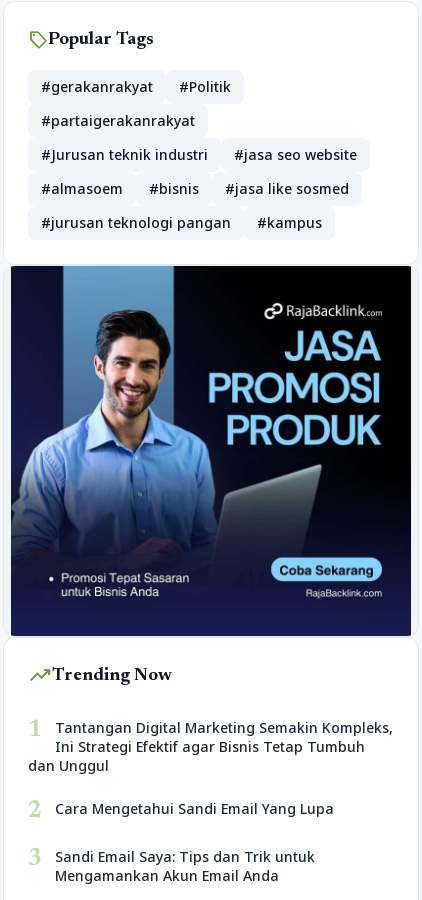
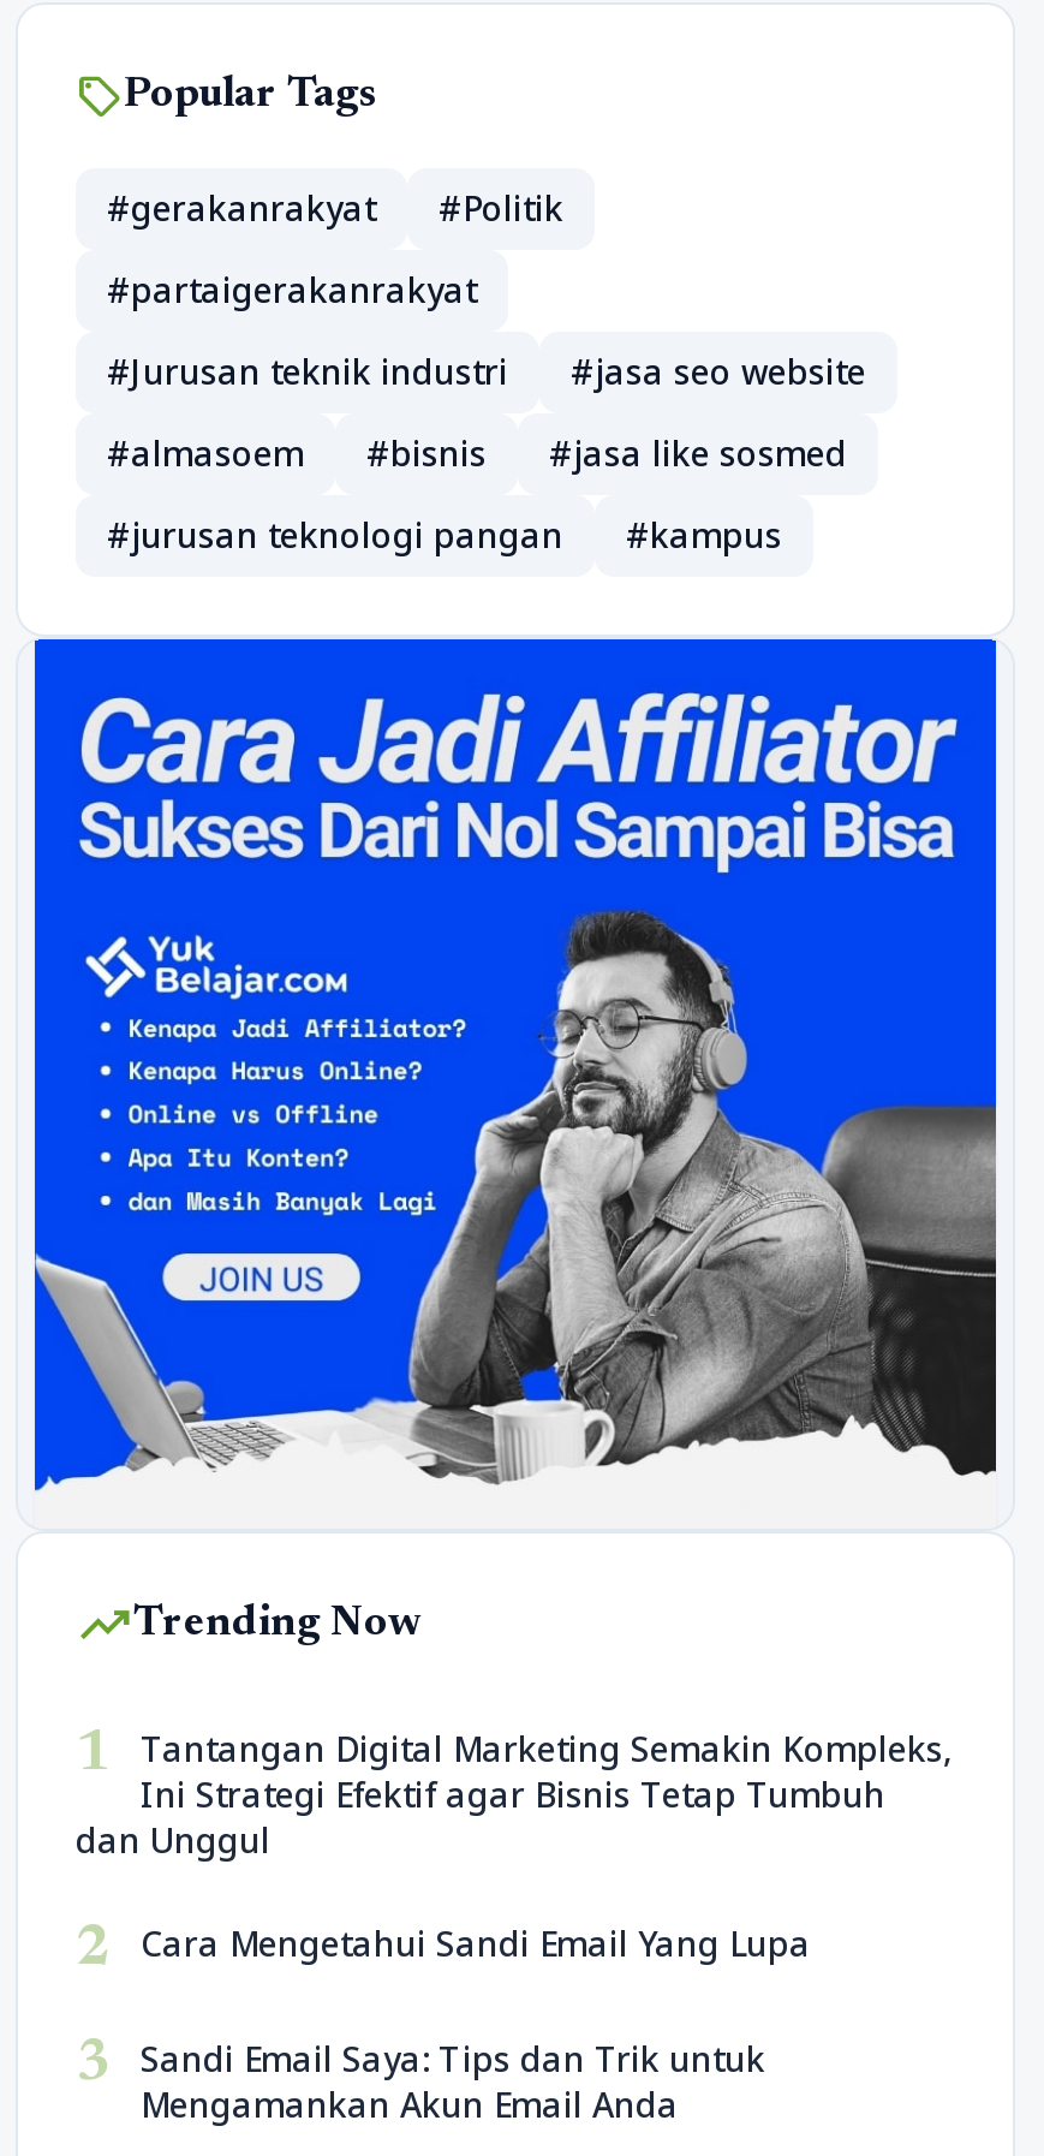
[10,265,412,637] [image] -> [32,637,998,1529] [image]

